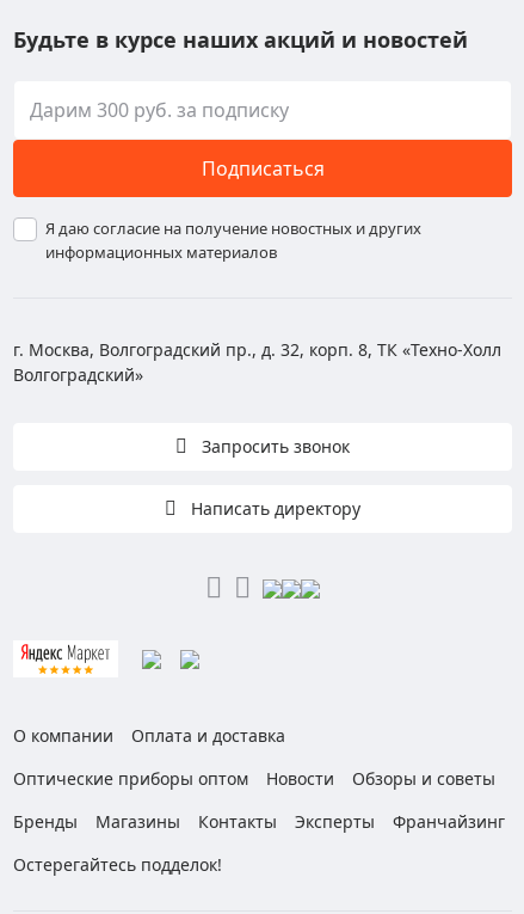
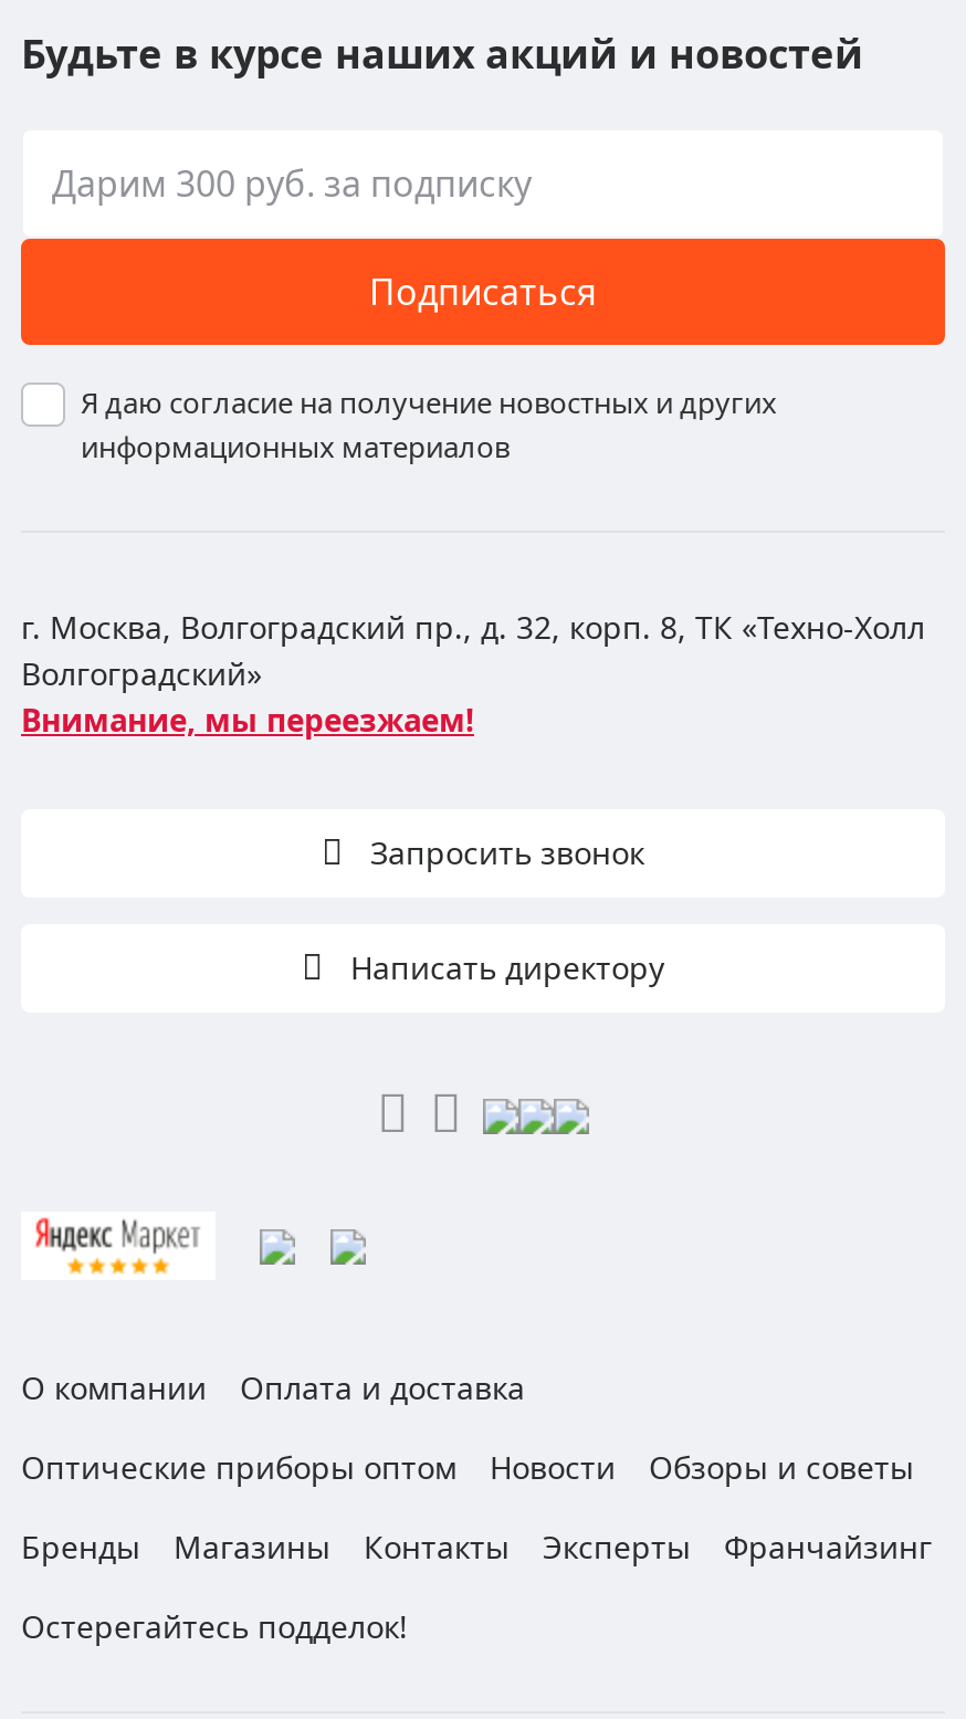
none -> [21,699,474,741] Внимание, мы переезжаем!

